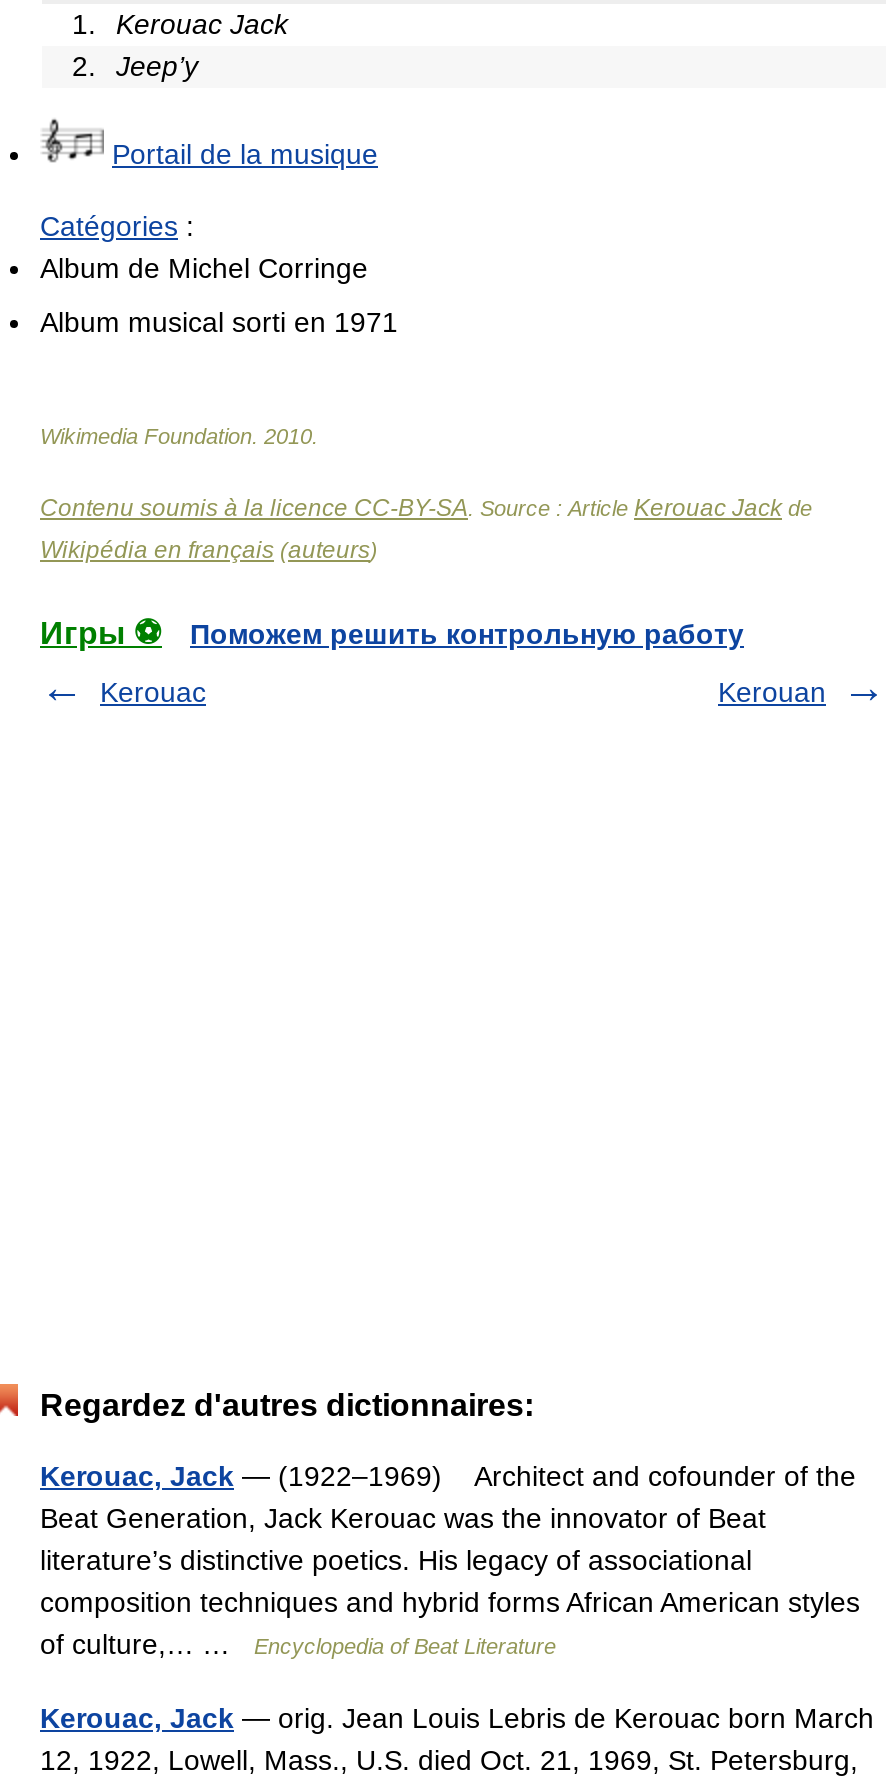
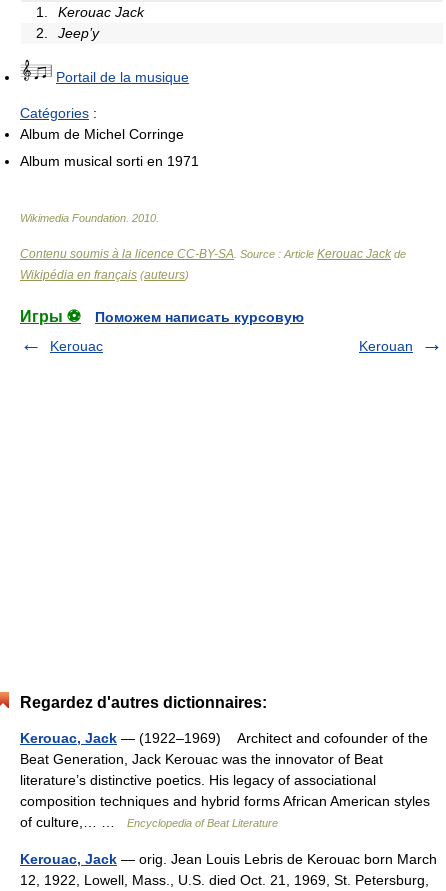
[190,618,744,650] Поможем решить контрольную работу -> [95,309,304,325] Поможем написать курсовую

